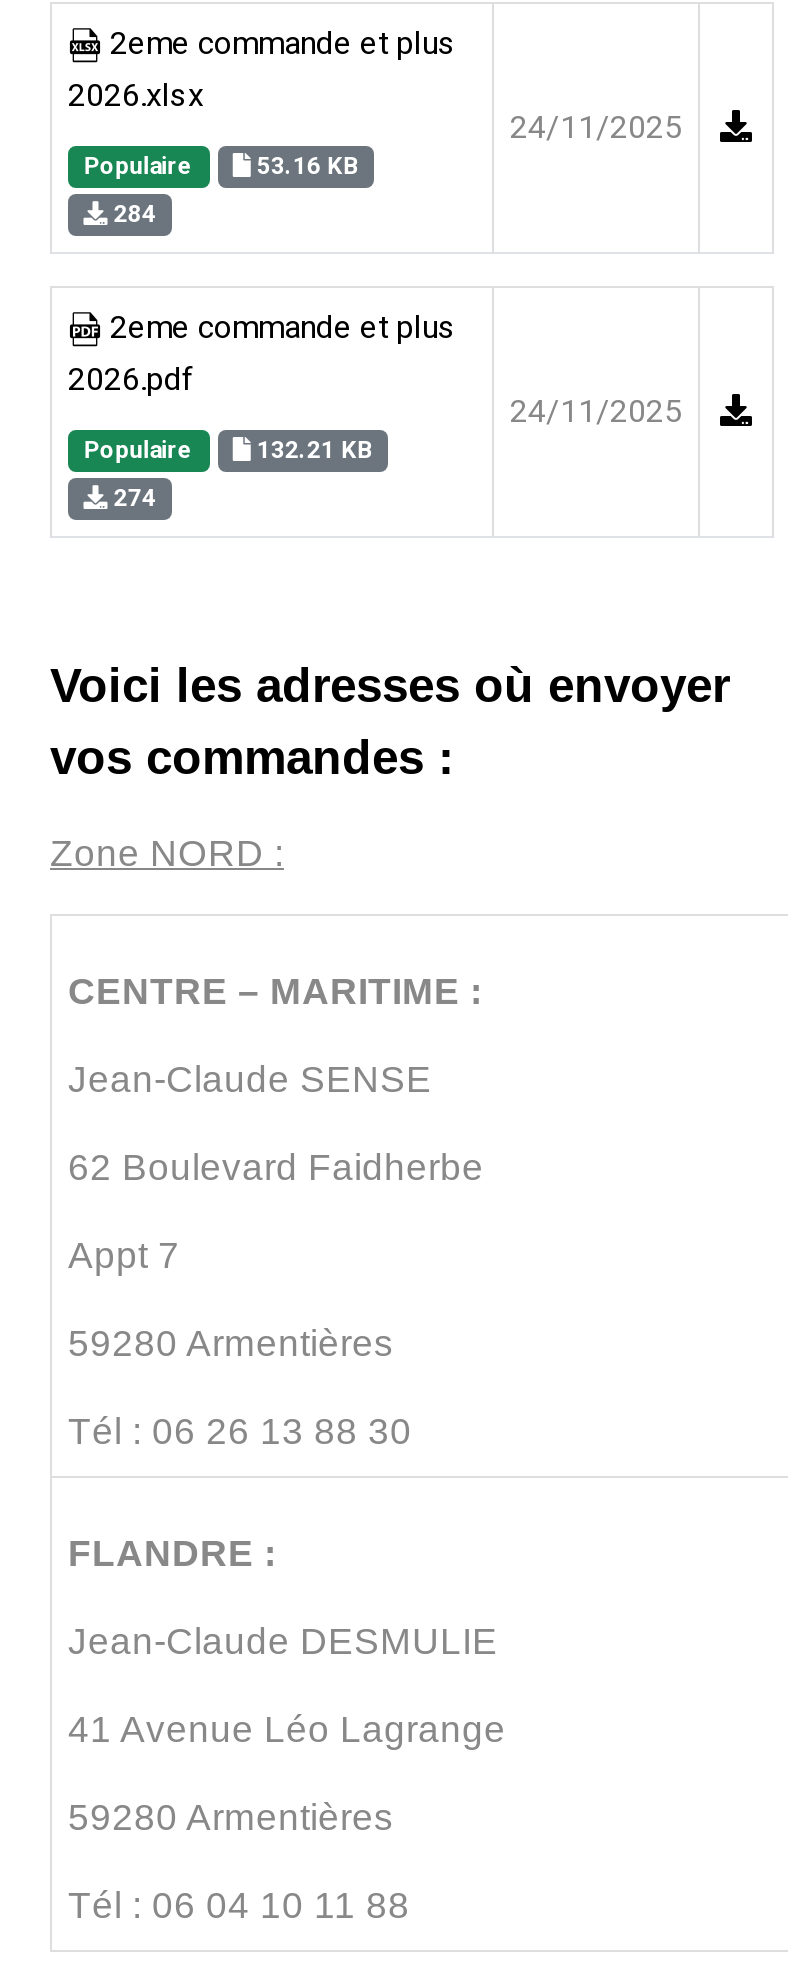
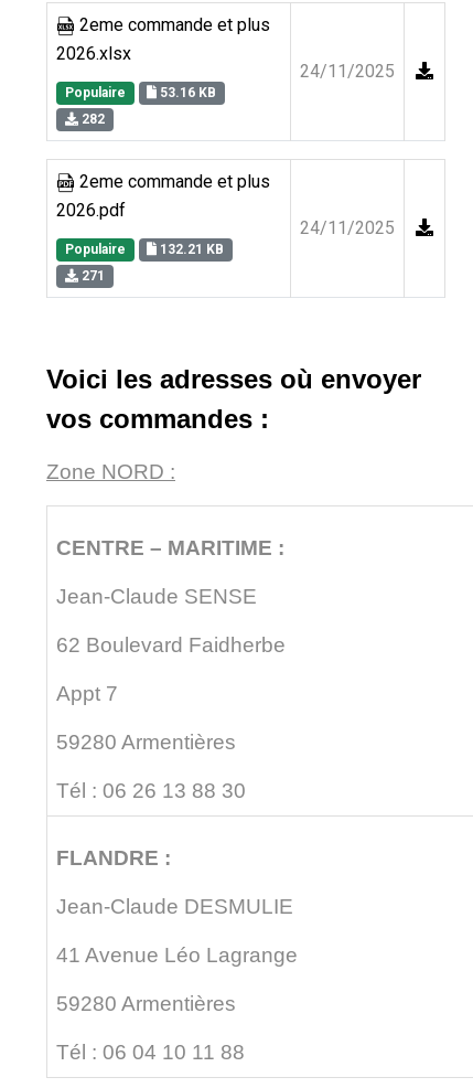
[108,201,156,229] 284 -> [78,112,105,127] 282
[108,485,156,513] 274 -> [78,268,105,284] 271

